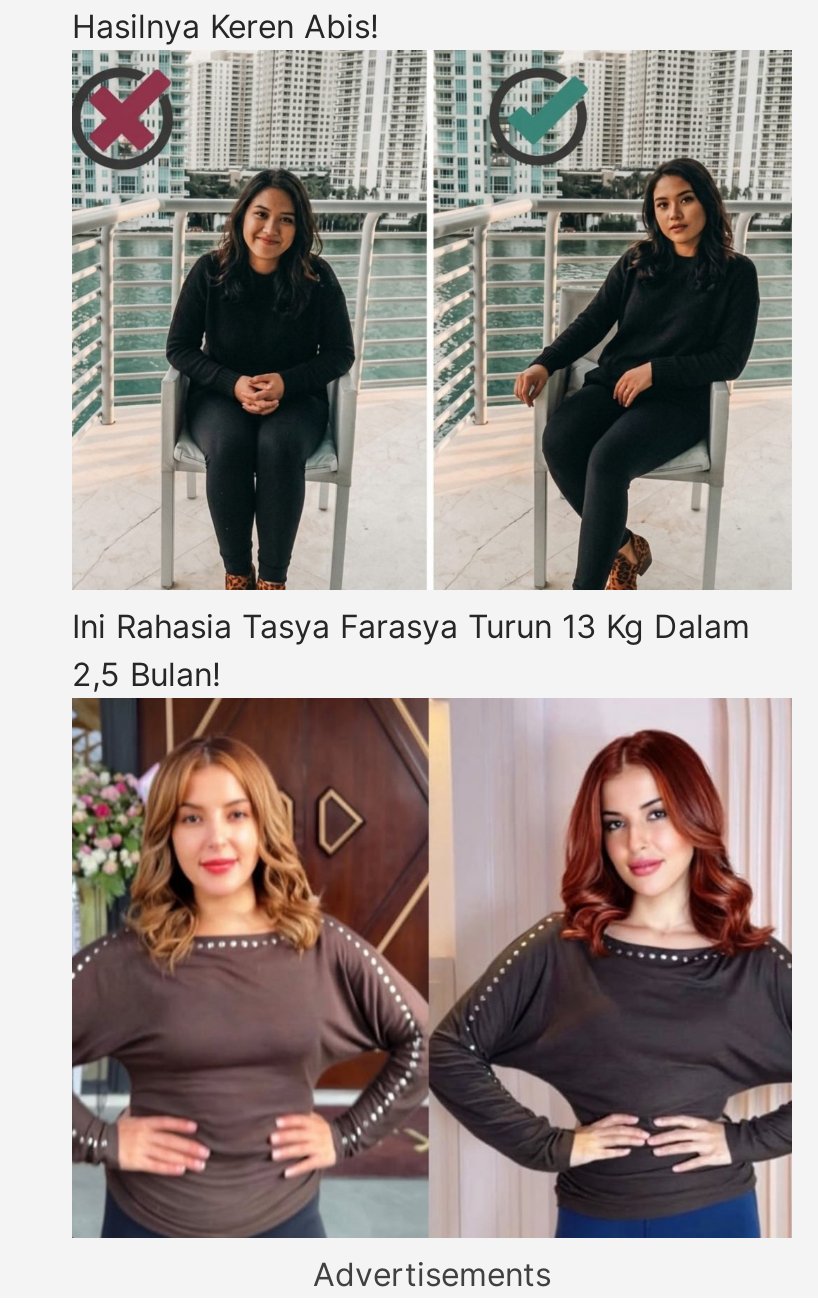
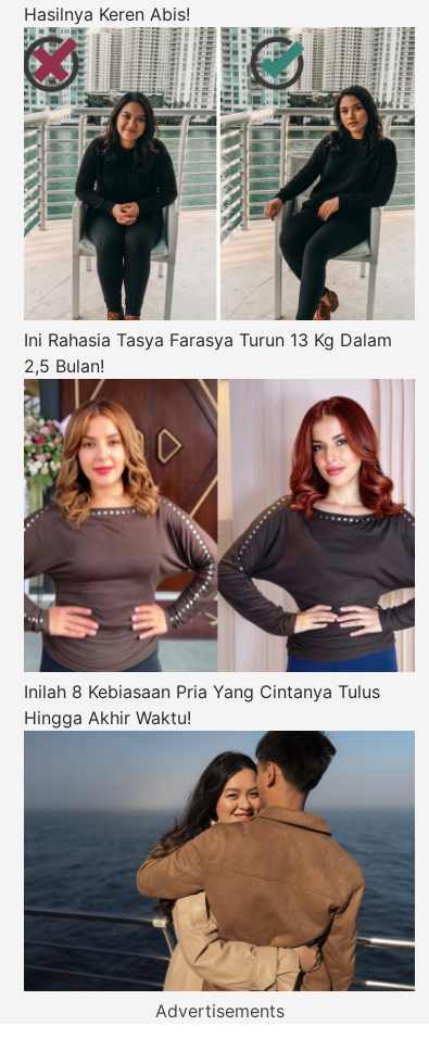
none -> [23,730,416,992] [image]
none -> [24,681,380,729] Inilah 8 Kebiasaan Pria Yang Cintanya Tulus | Hingga Akhir Waktu!

